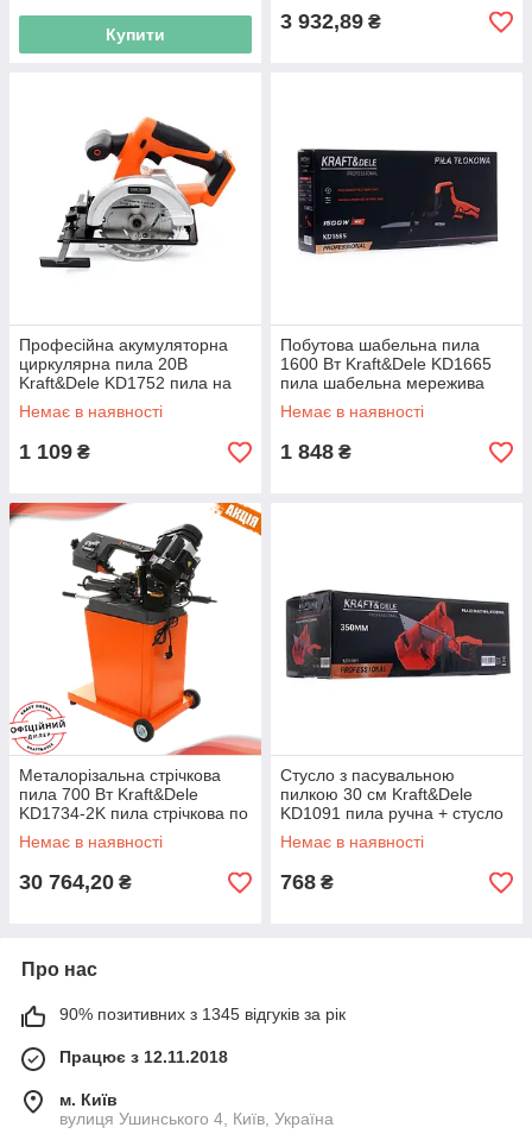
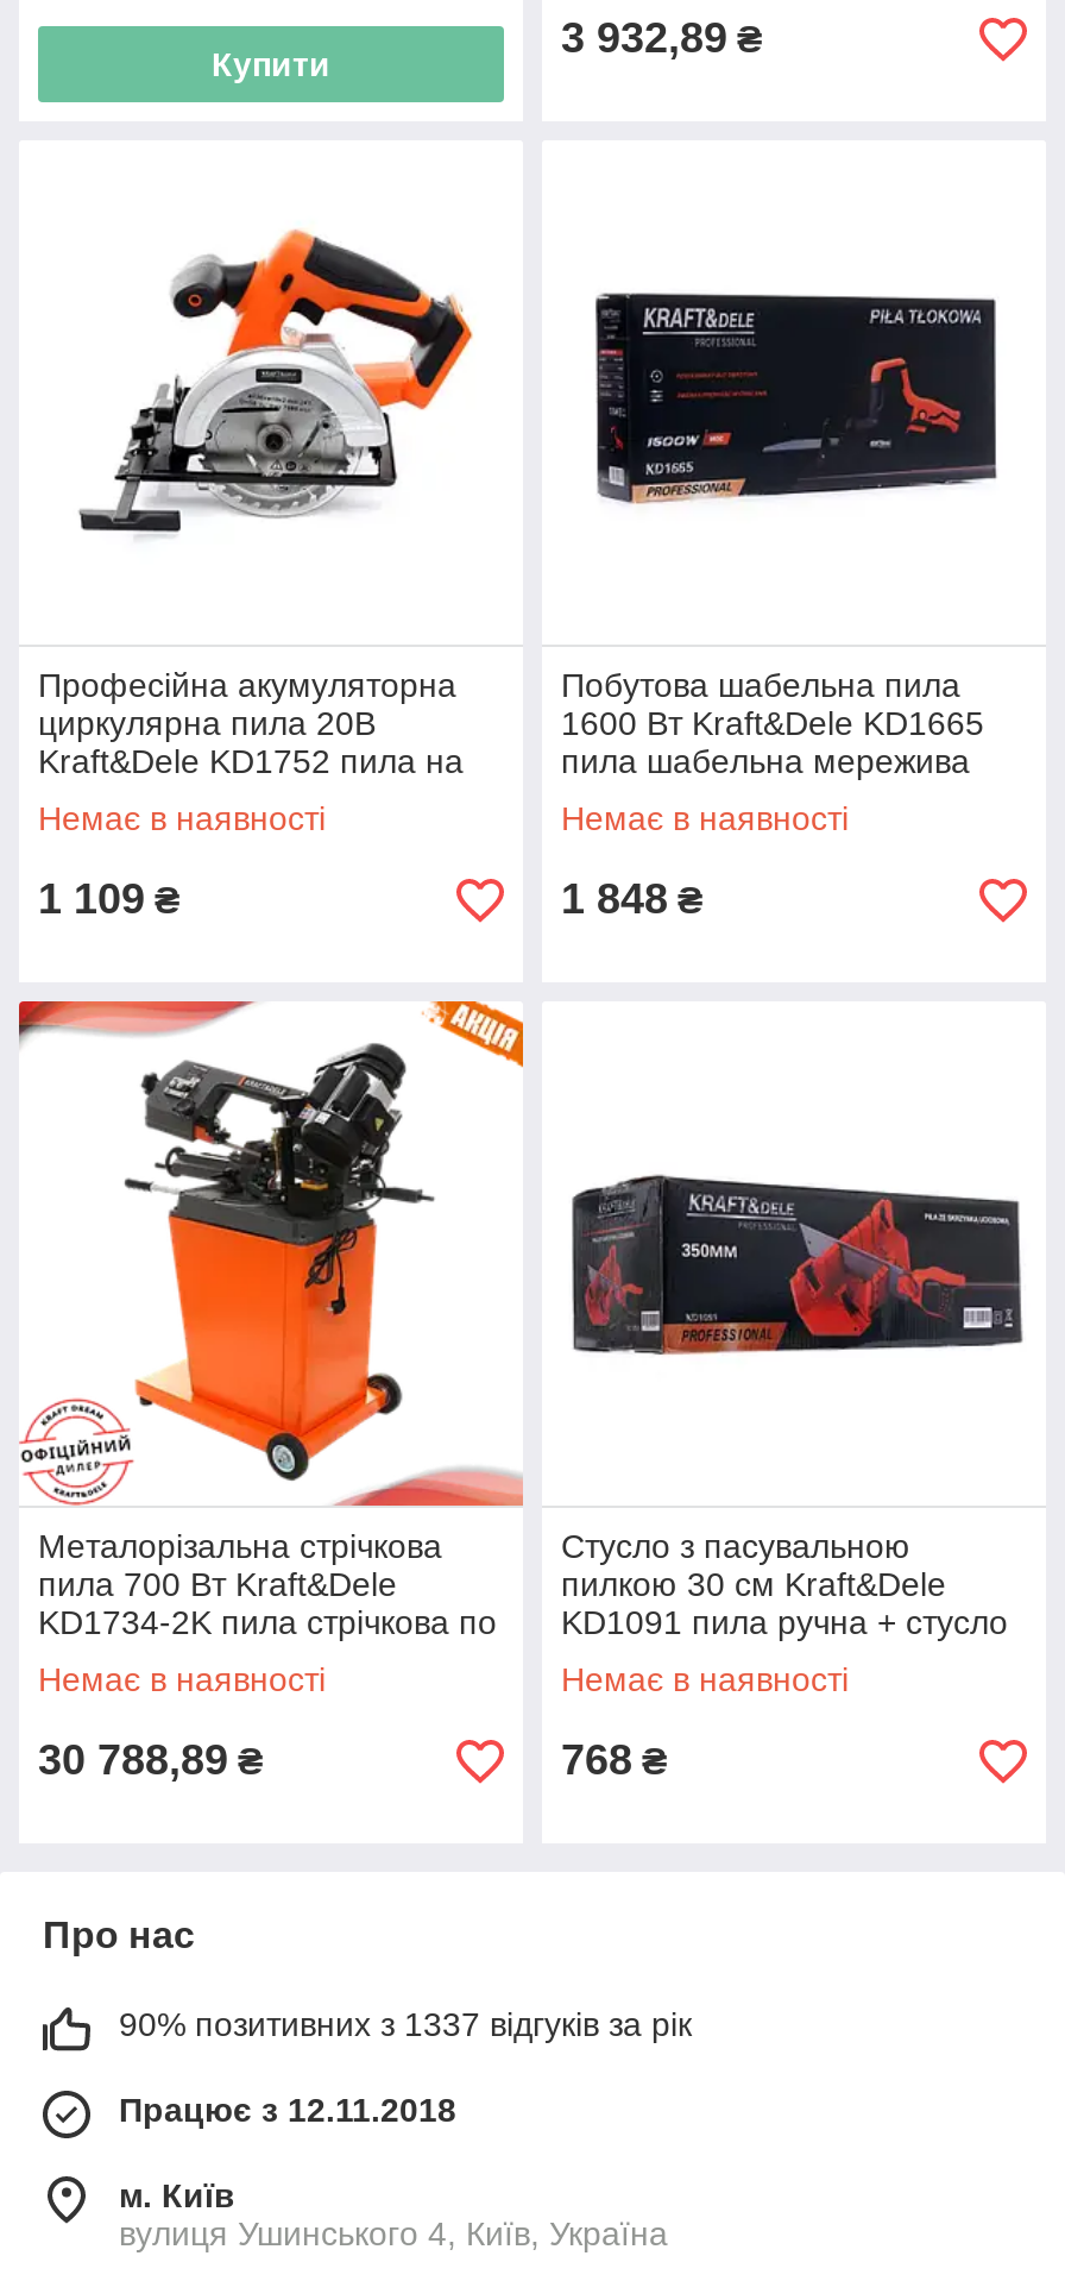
[19,870,132,894] 30 764,20 ₴ -> [38,1736,264,1784] 30 788,89 ₴
[59,1004,346,1024] 90% позитивних з 1345 відгуків за рік -> [119,2005,692,2043] 90% позитивних з 1337 відгуків за рік

